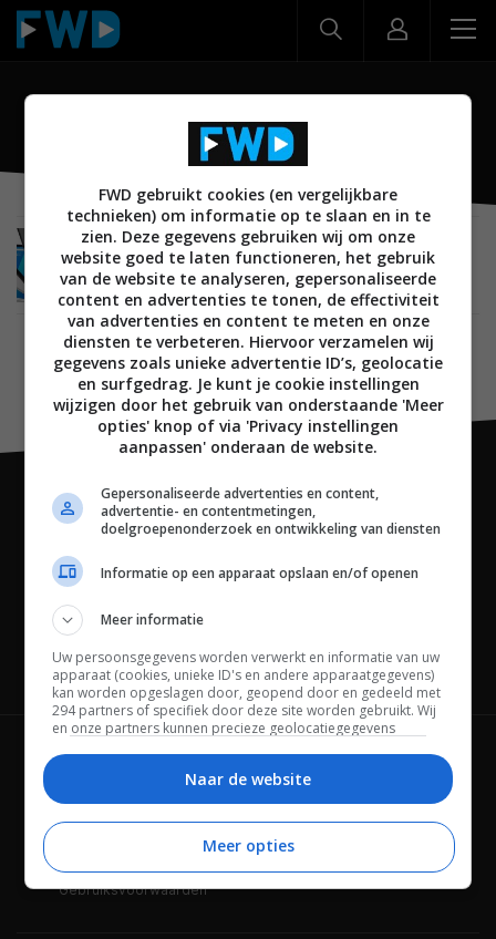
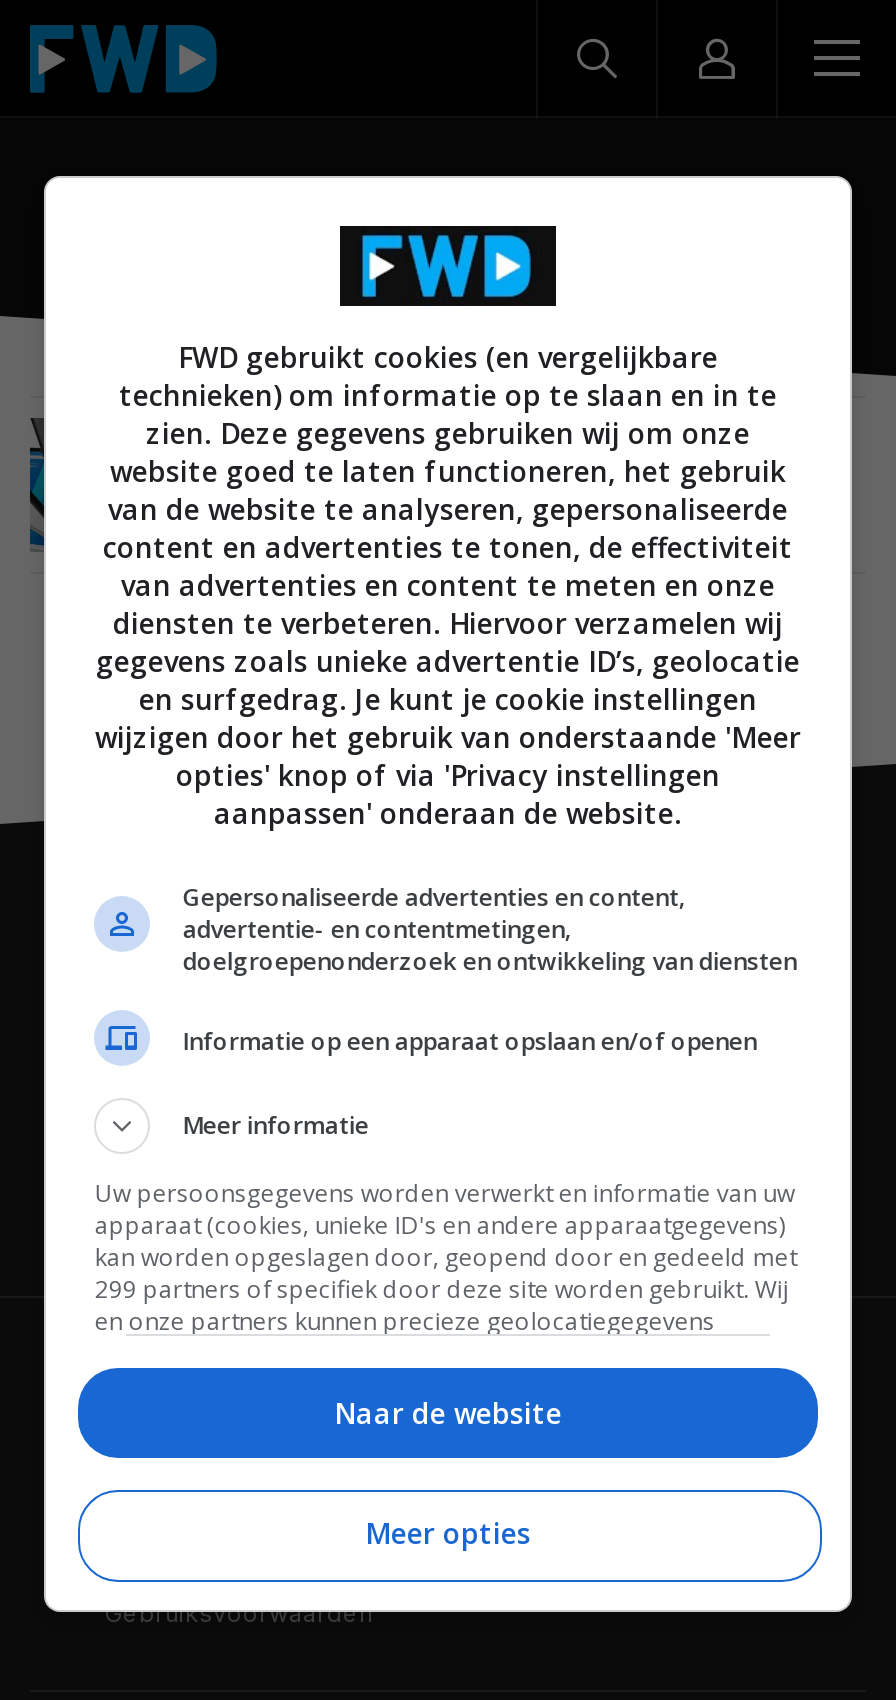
[52,700,437,719] 294 partners of specifiek door deze site worden gebruikt. Wij -> [95,1271,789,1305] 299 partners of specifiek door deze site worden gebruikt. Wij

